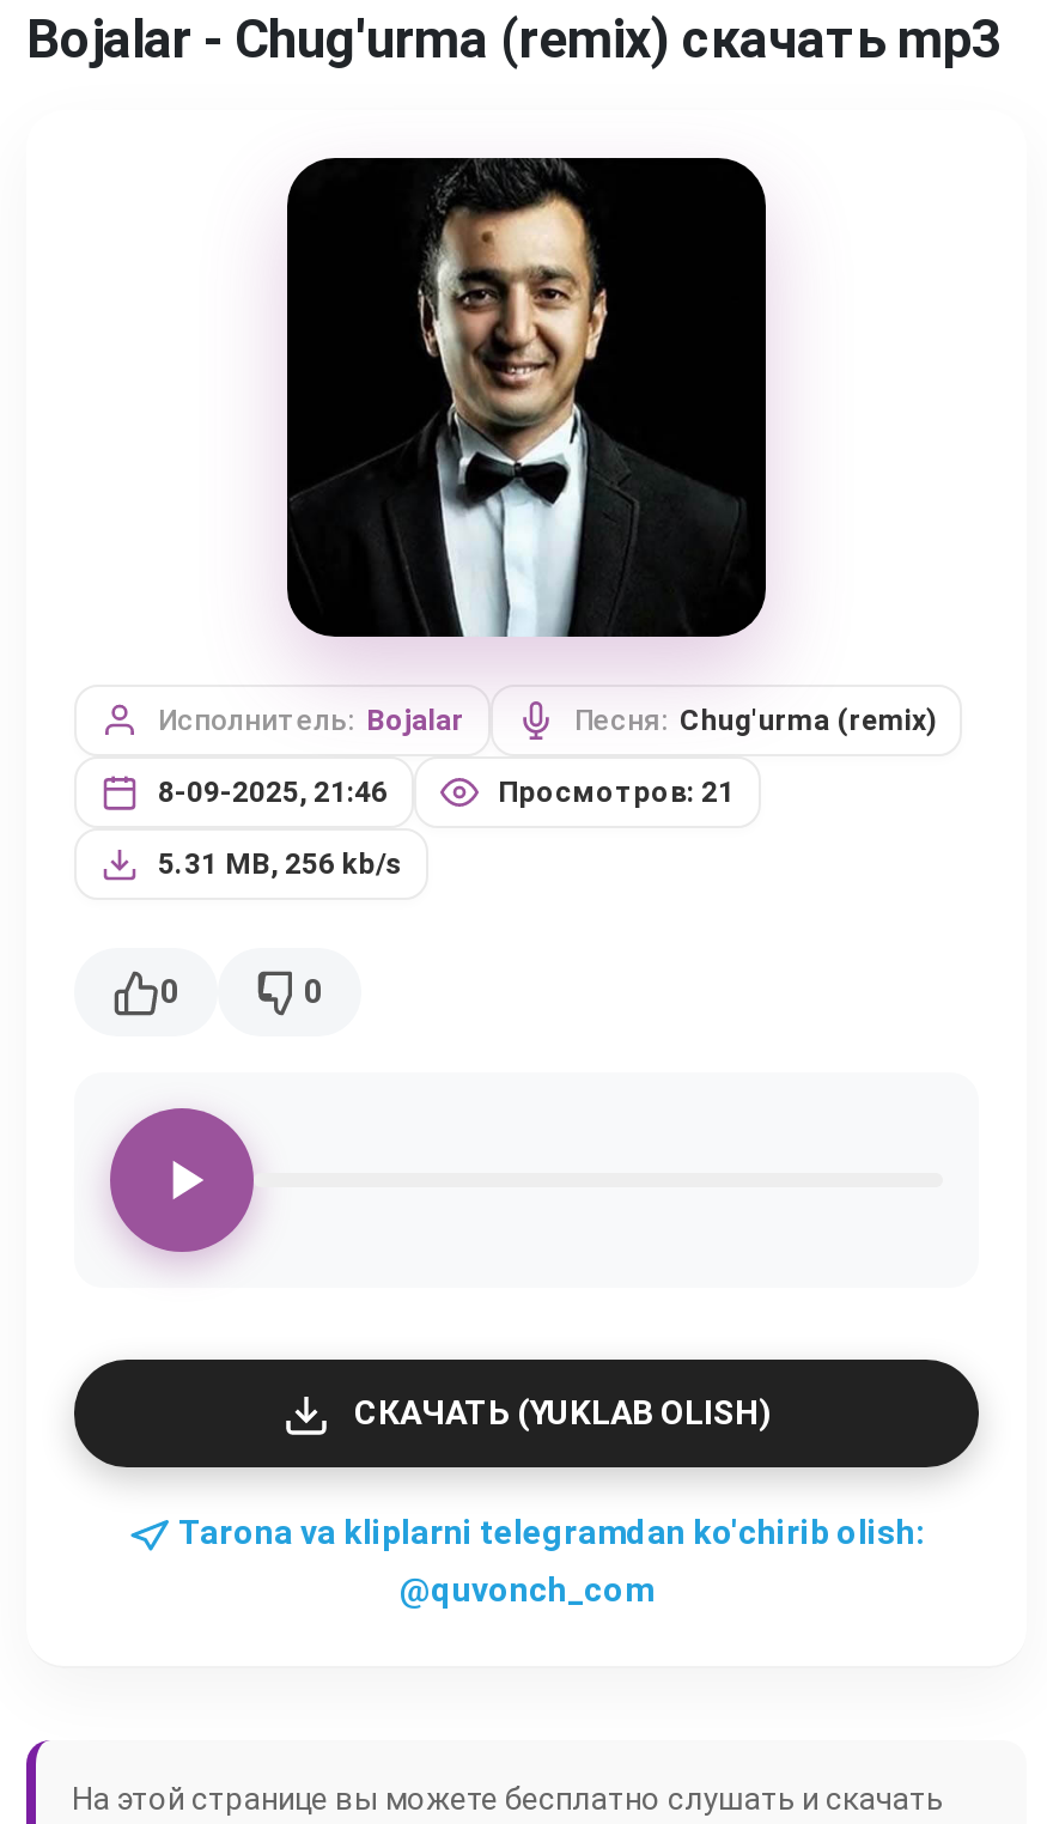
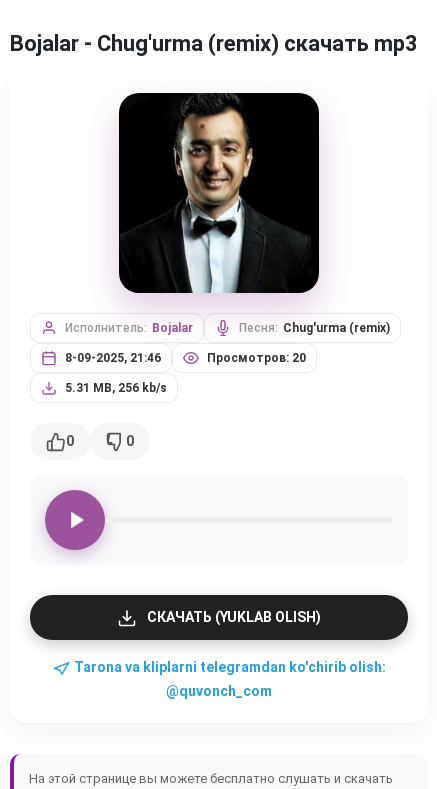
[498,776,735,809] Просмотров: 21 -> [207,351,306,365] Просмотров: 20

